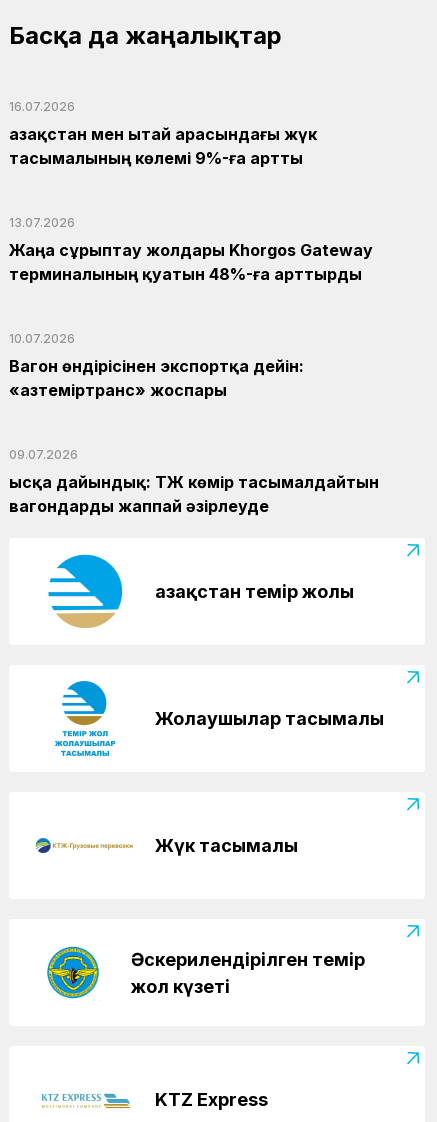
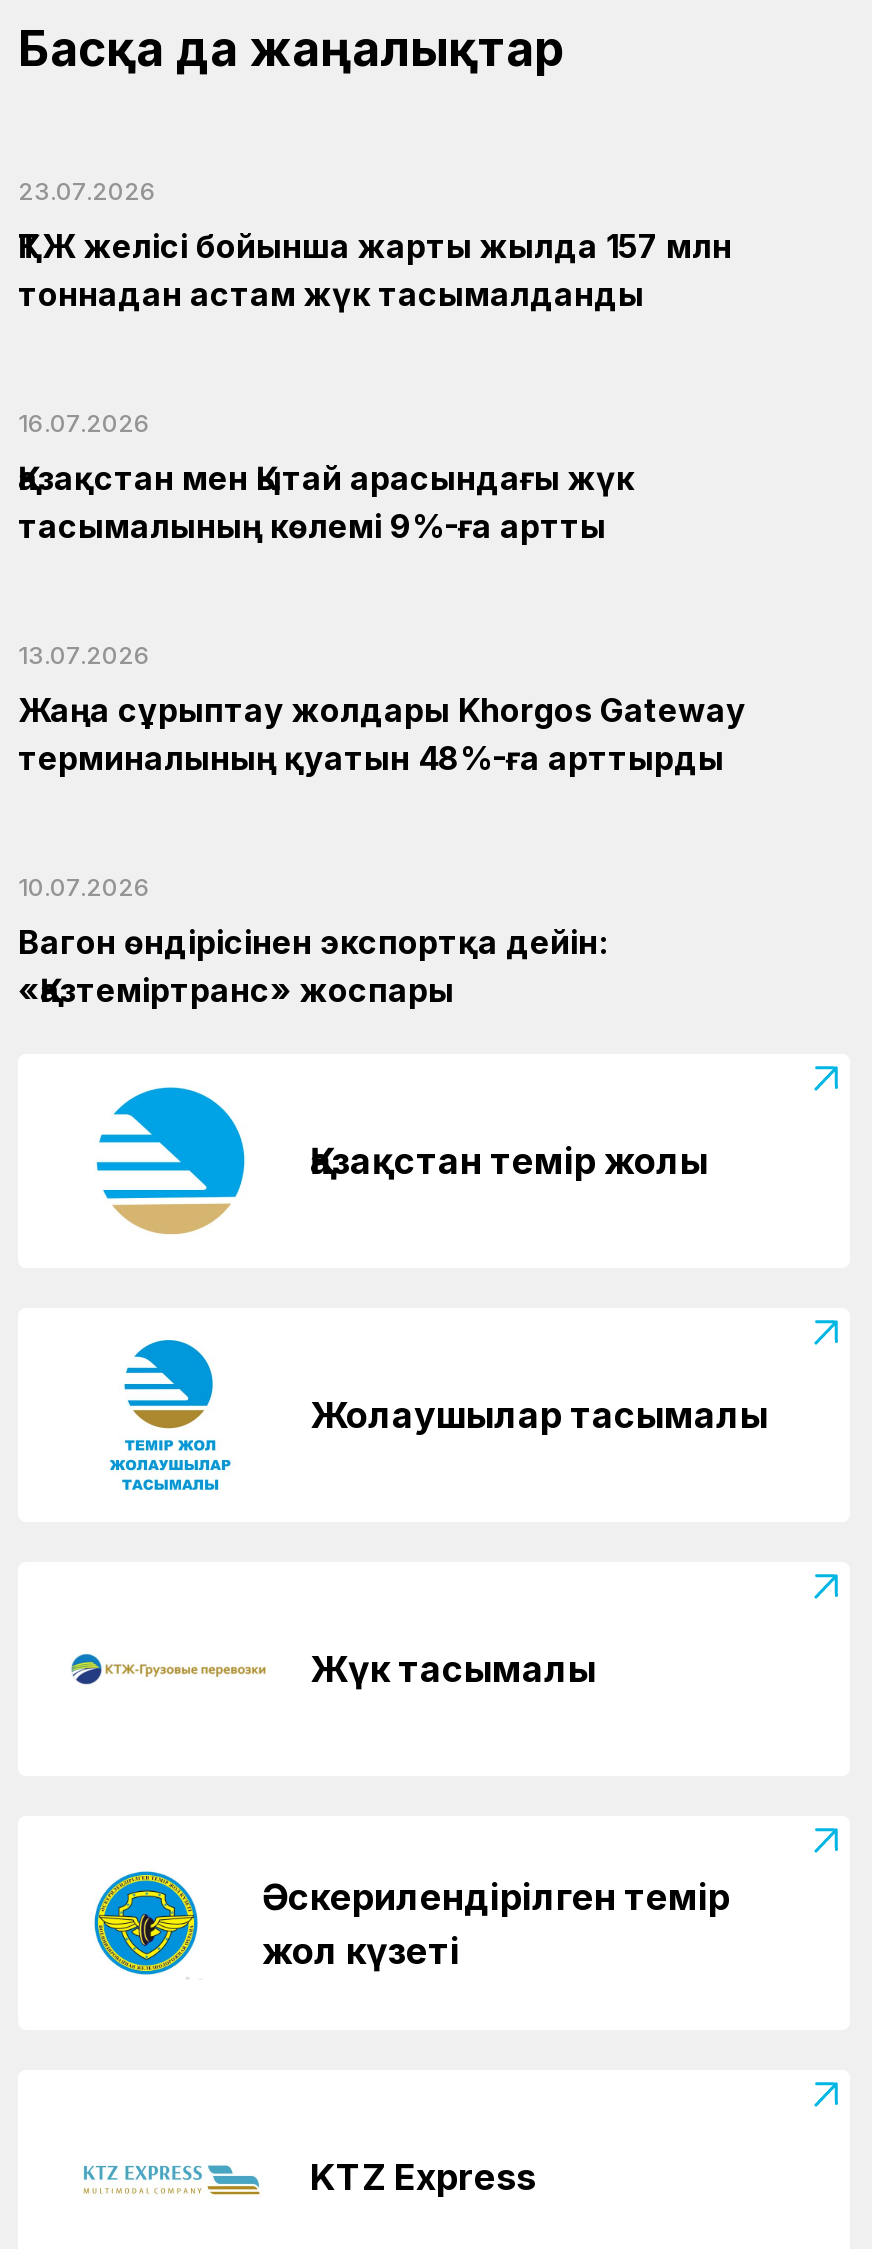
none -> [18,177,732,315] 23.07.2026 | ҚТЖ желісі бойынша жарты жылда 157 млн | тоннадан астам жүк тасымалданды
moved [9,99,373,376] -> [18,409,746,963]: 16.07.2026 | тасымалының көлемі 9%-ға артты | 13.07.2026 | Жаңа сұрыптау жолдары Khorgos Gateway | терминалының қуатын 48%-ға арттырды | 10.07.2026 | Вагон өндірісінен экспортқа дейін:
[9,447,379,516] 09.07.2026 | Қысқа дайындық: ҚТЖ көмір тасымалдайтын | вагондарды жаппай әзірлеуде -> none

